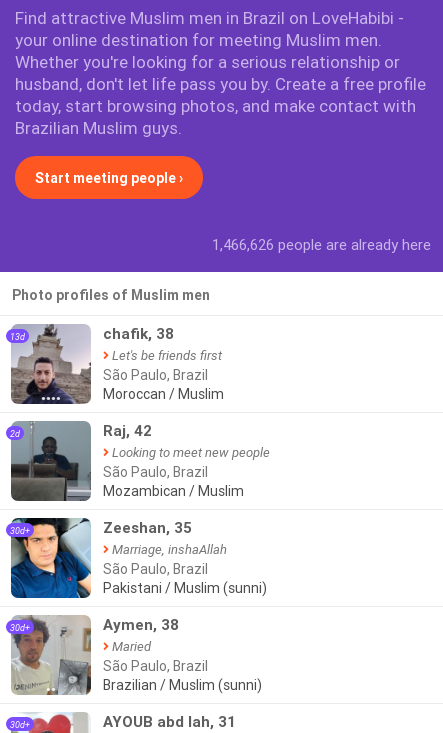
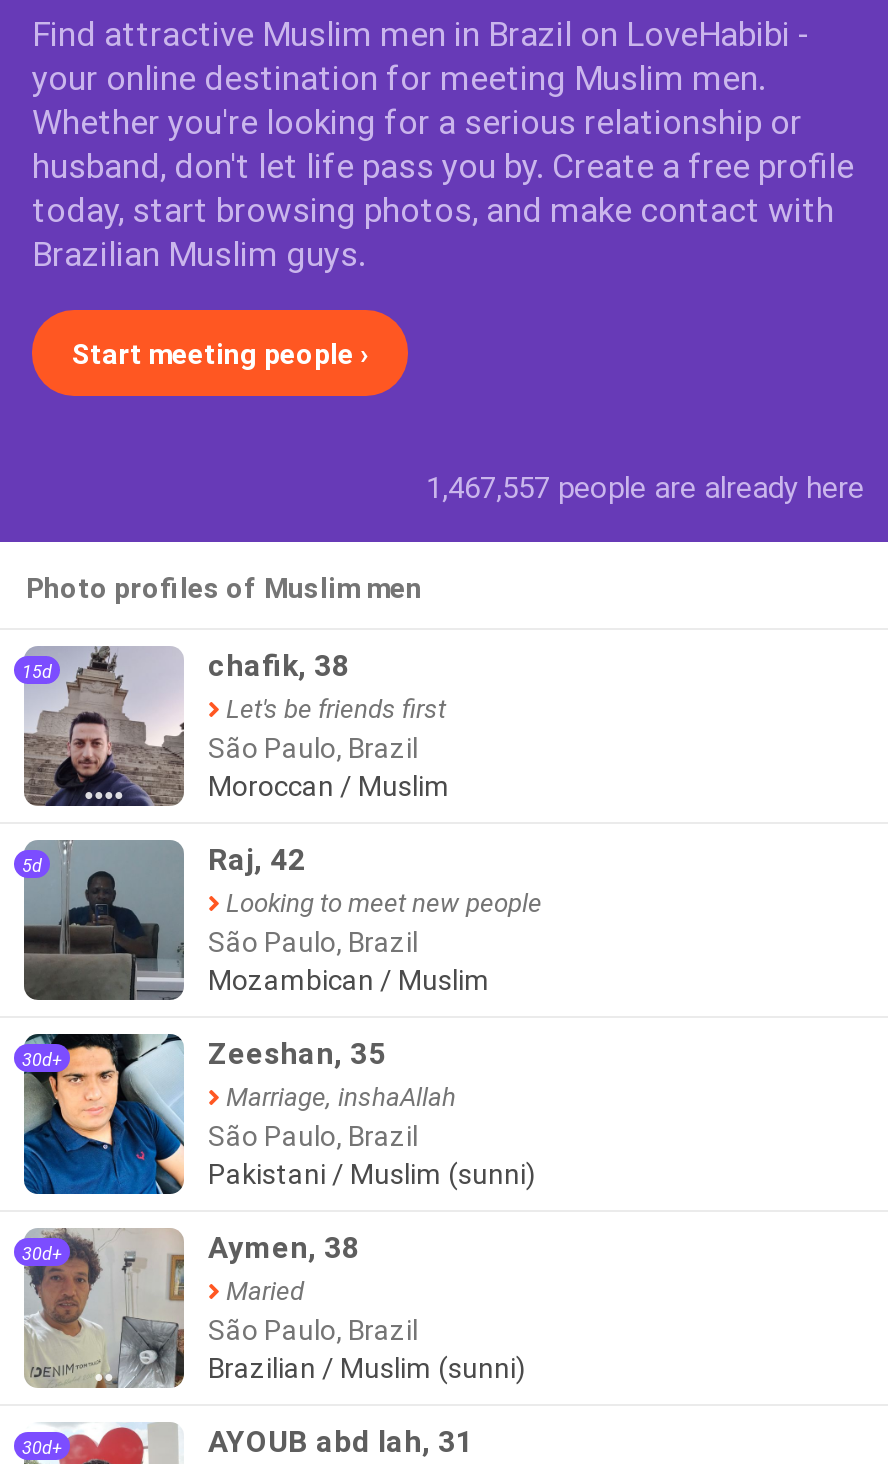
[212,235,431,254] 1,466,626 people are already here -> [426,468,864,506] 1,467,557 people are already here
[10,331,25,343] 13d -> [22,660,52,684] 15d
[10,428,20,440] 2d -> [22,854,42,878] 5d

